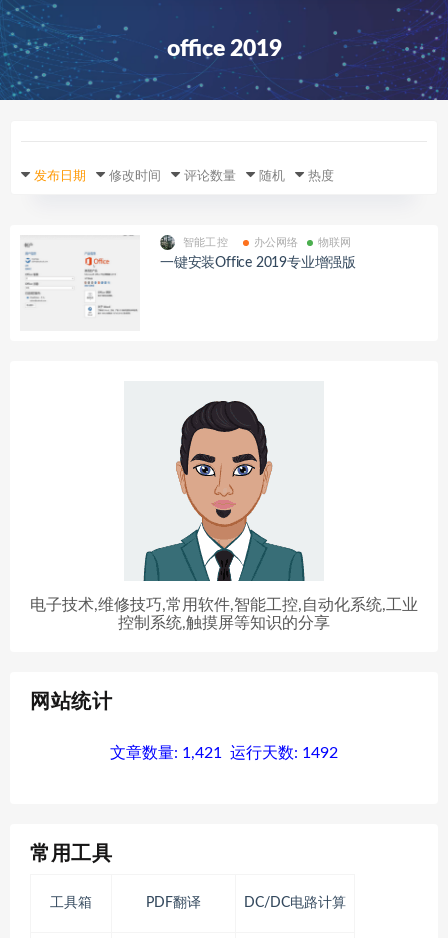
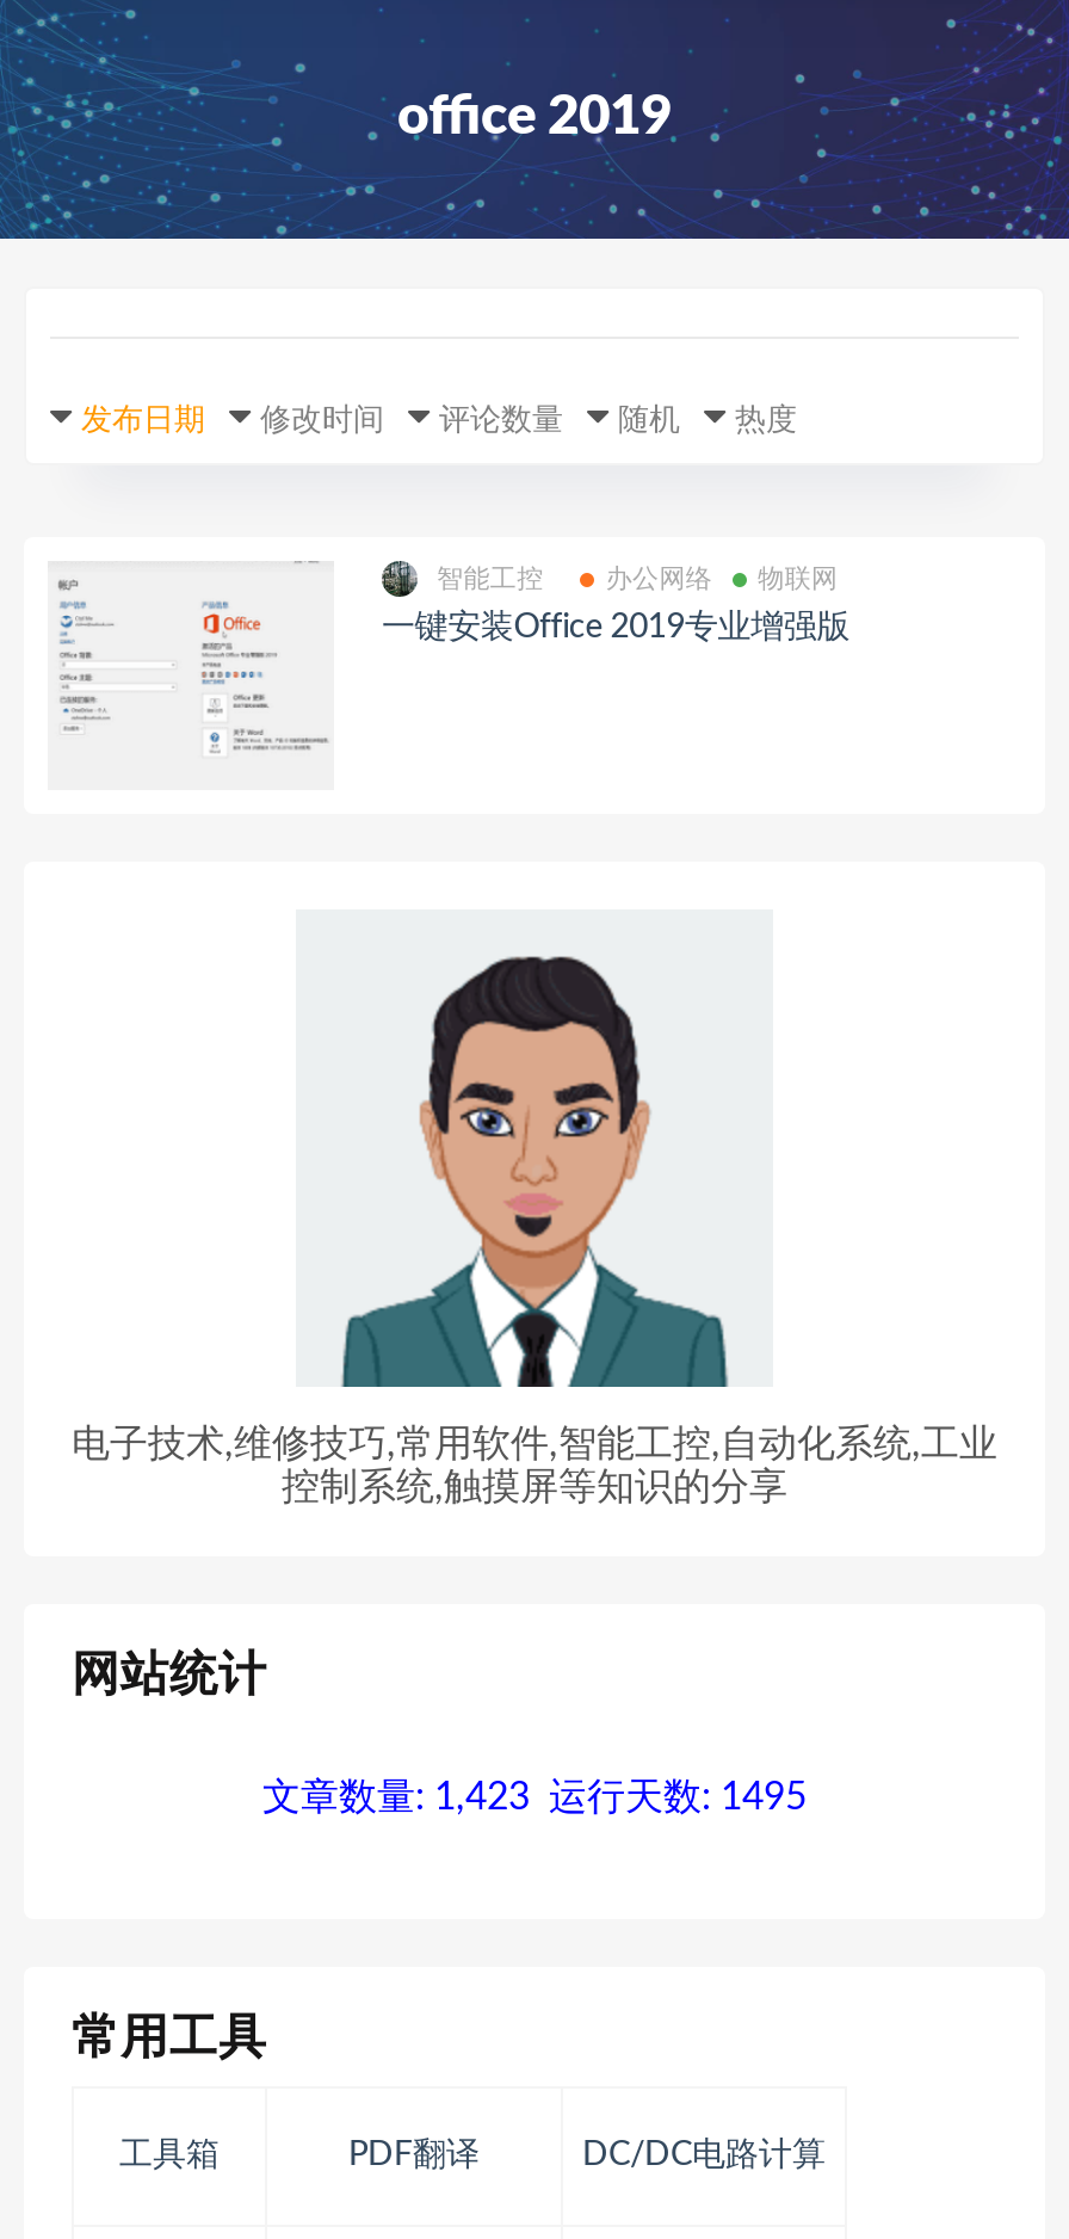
[110,745,338,761] 文章数量: 1,421 运行天数: 1492 -> [262,1778,807,1817] 文章数量: 1,423 运行天数: 1495

